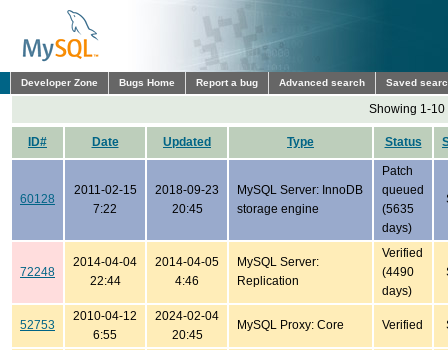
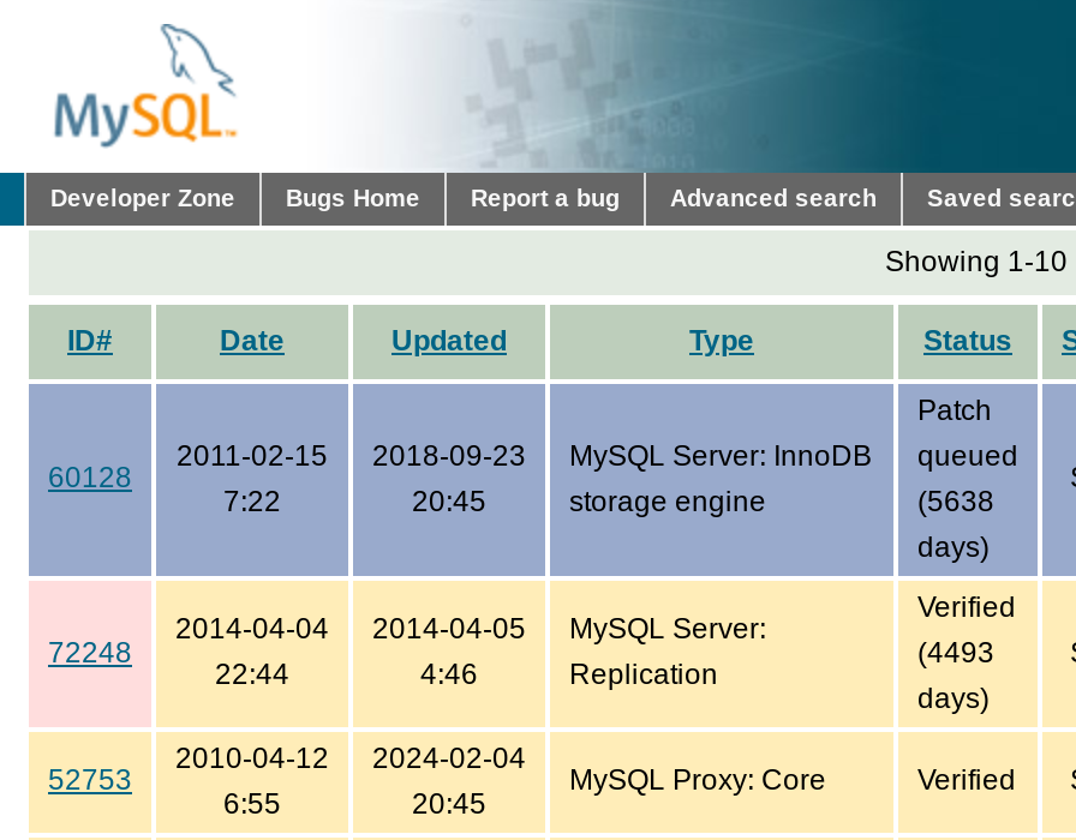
[382,202,414,216] (5635 -> [917,485,994,518] (5638
[382,265,414,279] (4490 -> [917,636,994,670] (4493

